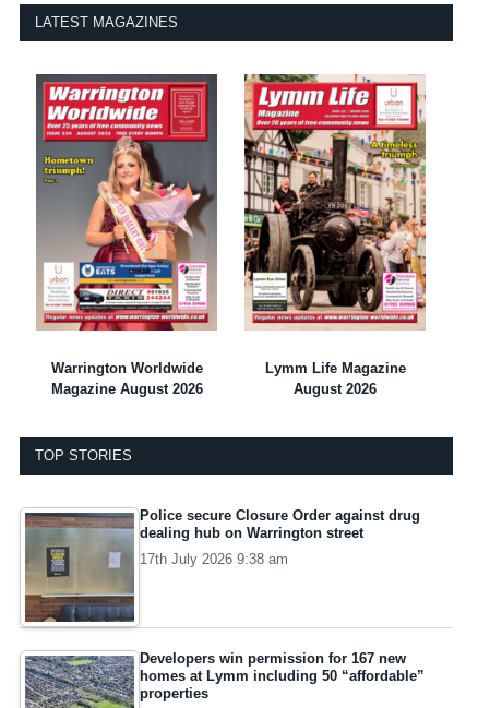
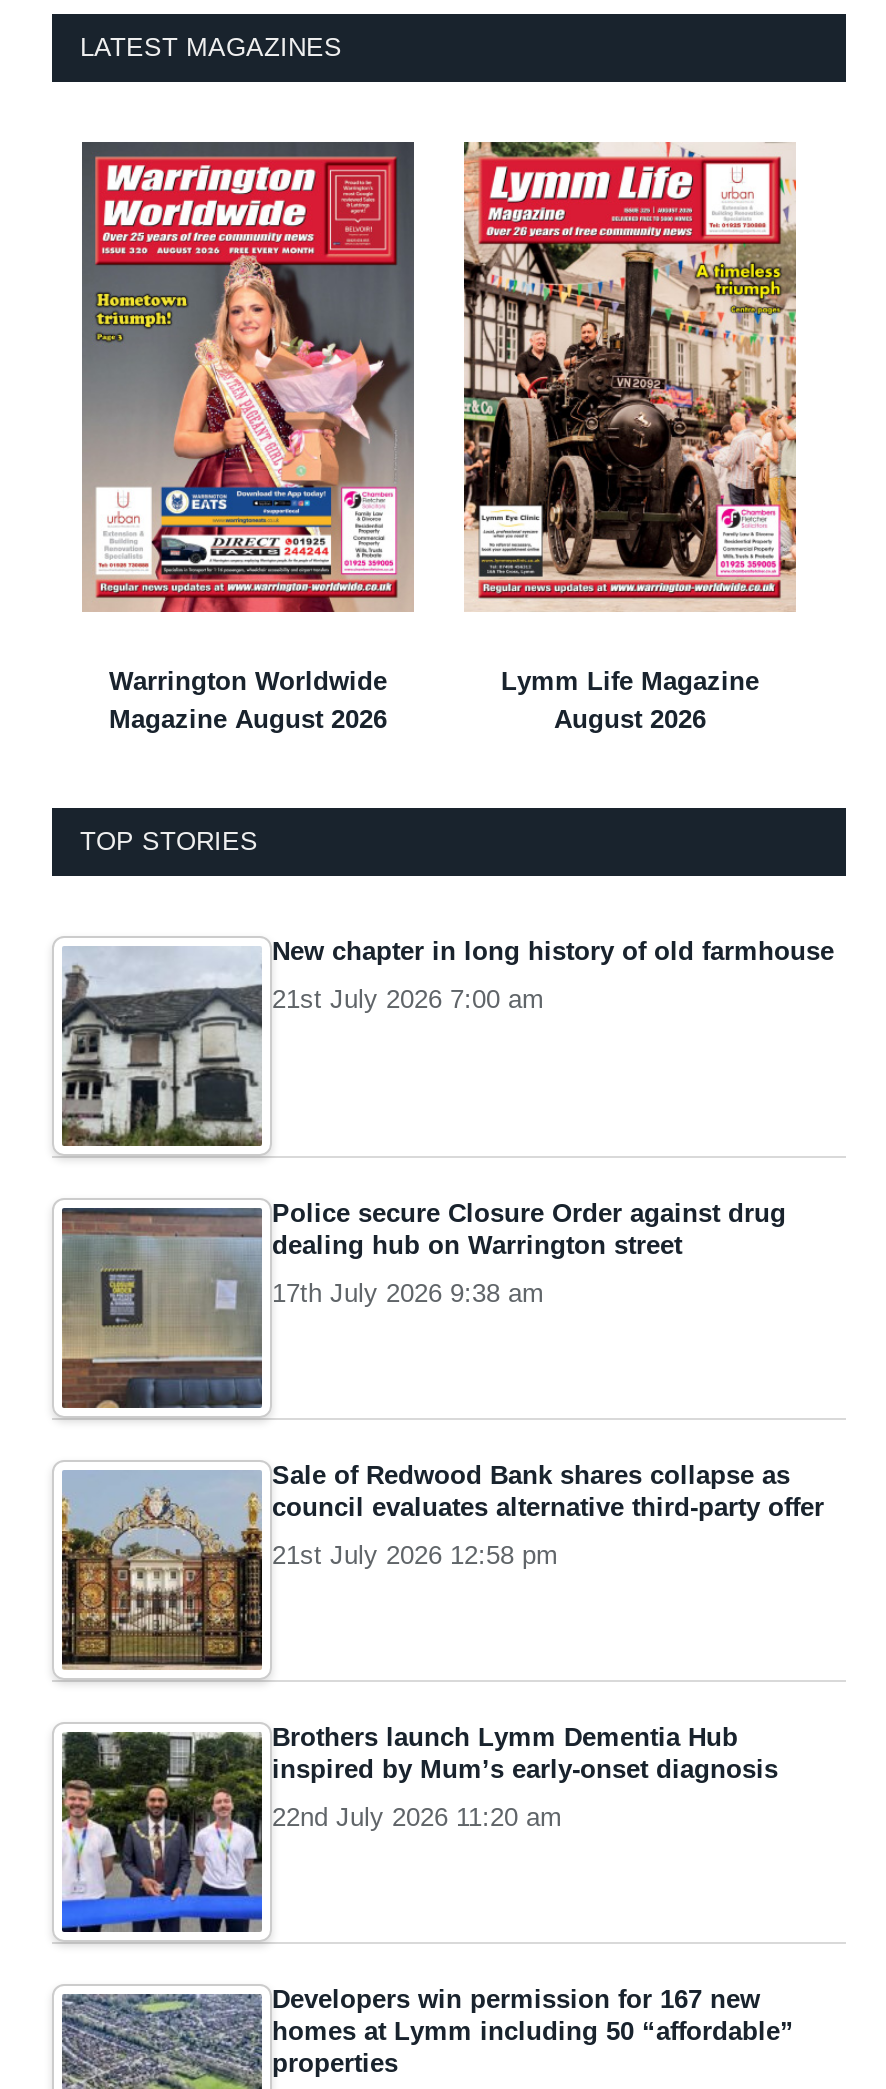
none -> [62,936,834,1146] [image] | New chapter in long history of old farmhouse | 21st July 2026 7:00 am
none -> [60,1722,778,1932] [image] | Brothers launch Lymm Dementia Hub | inspired by Mum’s early-onset diagnosis | 22nd July 2026 11:20 am
none -> [62,1460,824,1682] [image] | Sale of Redwood Bank shares collapse as | council evaluates alternative third-party offer | 21st July 2026 12:58 pm

